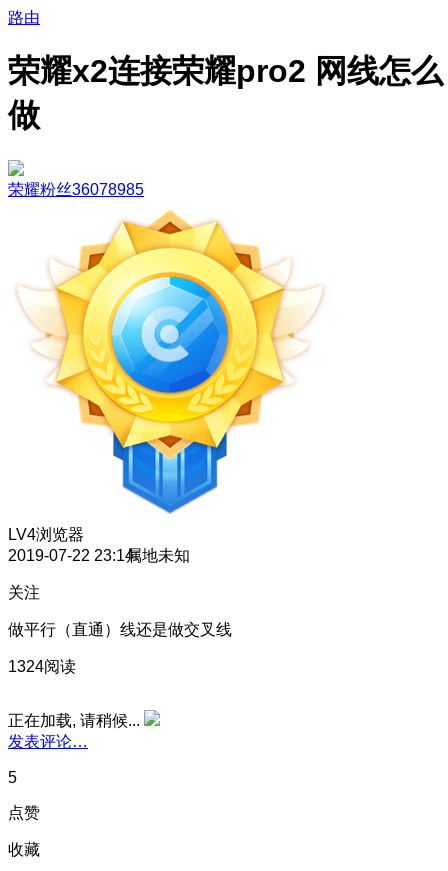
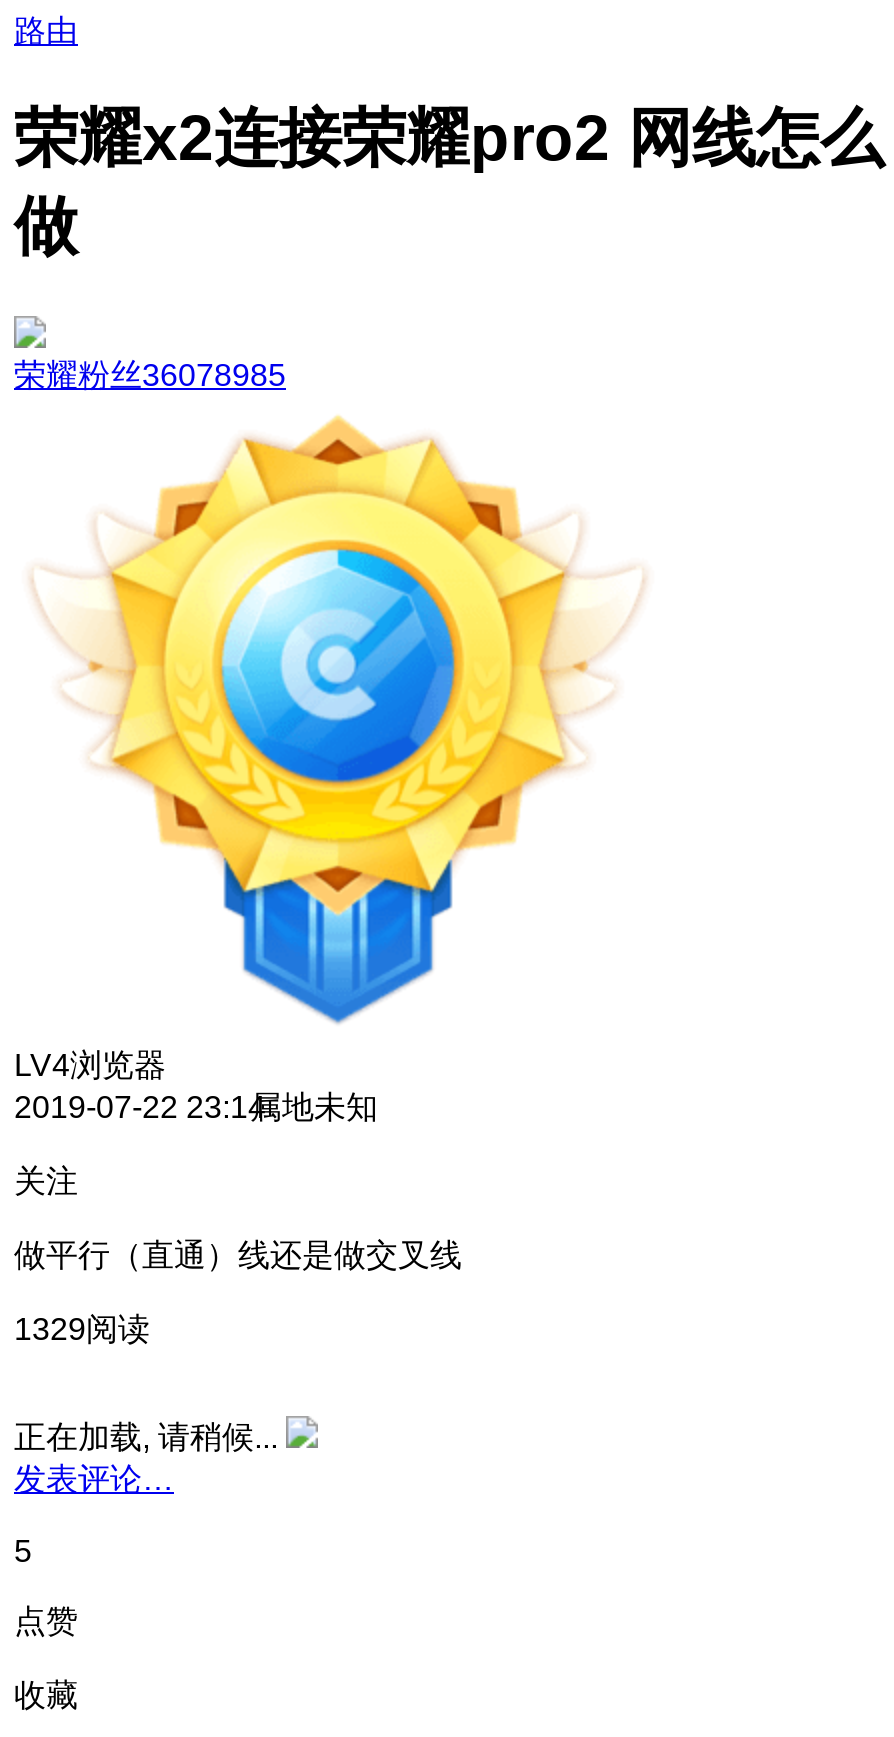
[8,658,76,675] 1324阅读 -> [14,1312,150,1346] 1329阅读

